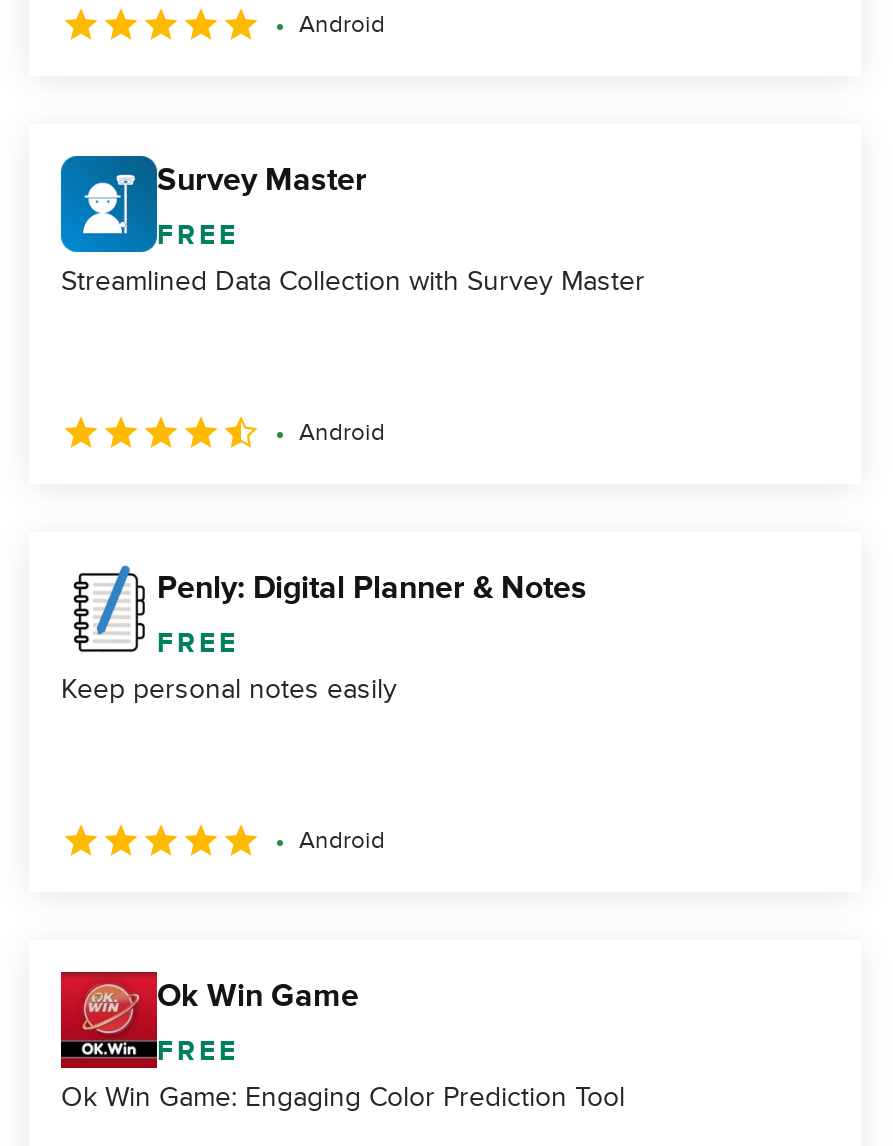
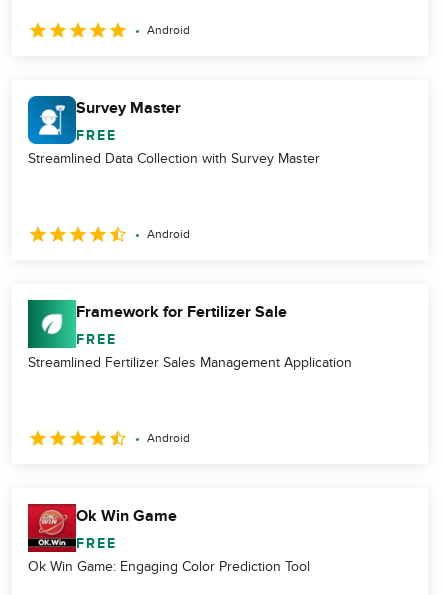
[61,564,587,658] [image] | Penly: Digital Planner & Notes -> [27,299,287,347] [image] | Framework for Fertilizer Sale
[61,672,397,706] Keep personal notes easily -> [28,354,352,371] Streamlined Fertilizer Sales Management Application

